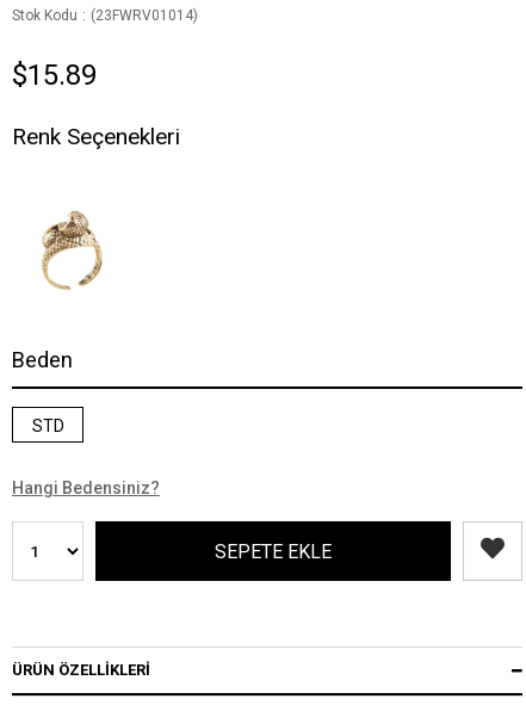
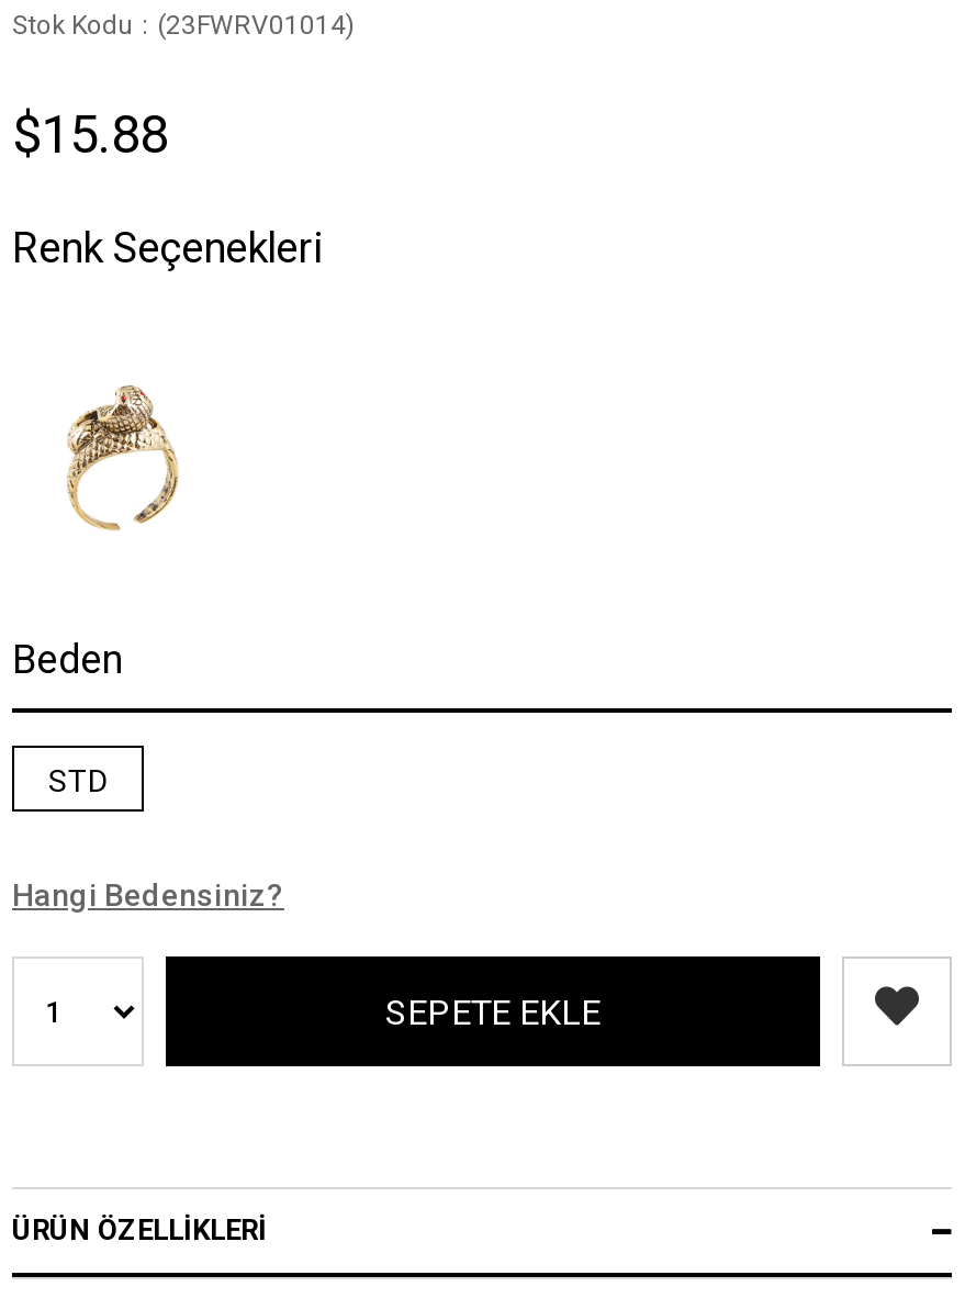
[12,59,97,92] $15.89 -> [12,105,168,166] $15.88

